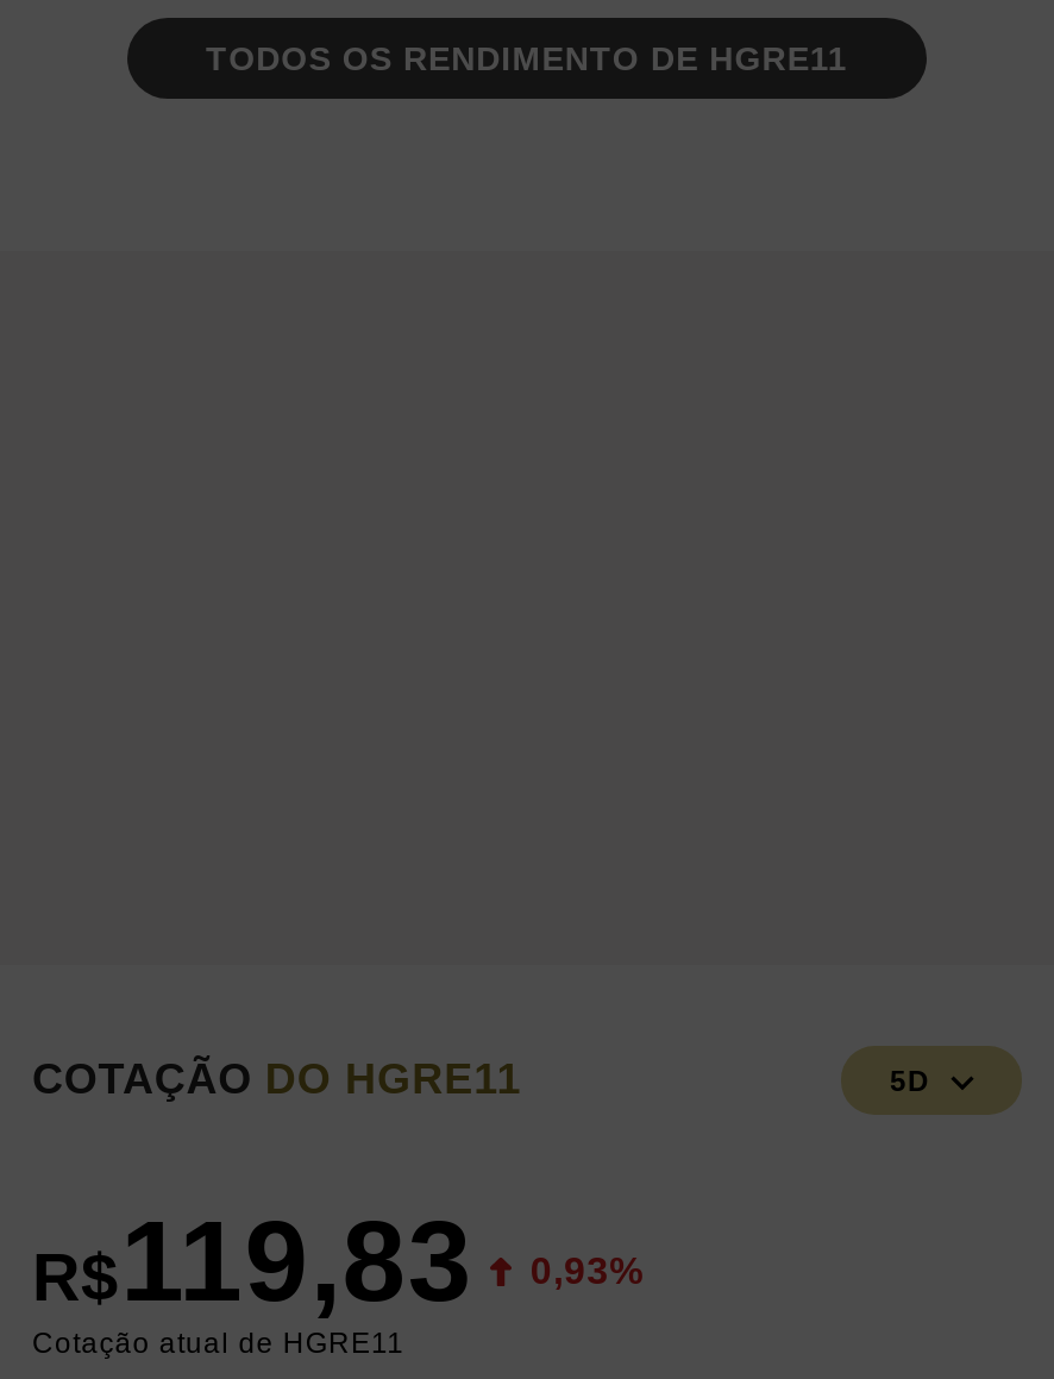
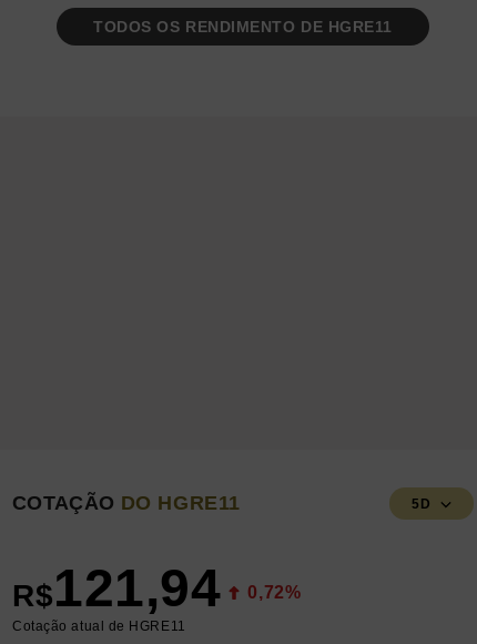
[32,1198,644,1324] R$119,83 | 0,93% -> [12,559,301,617] R$121,94 | 0,72%

